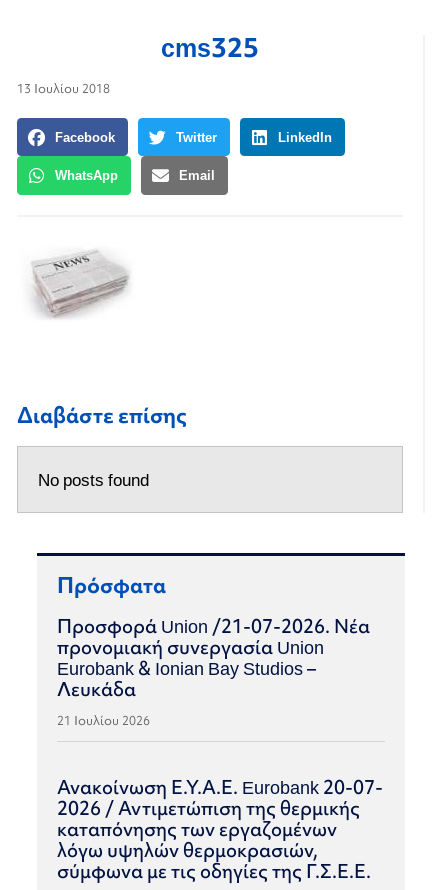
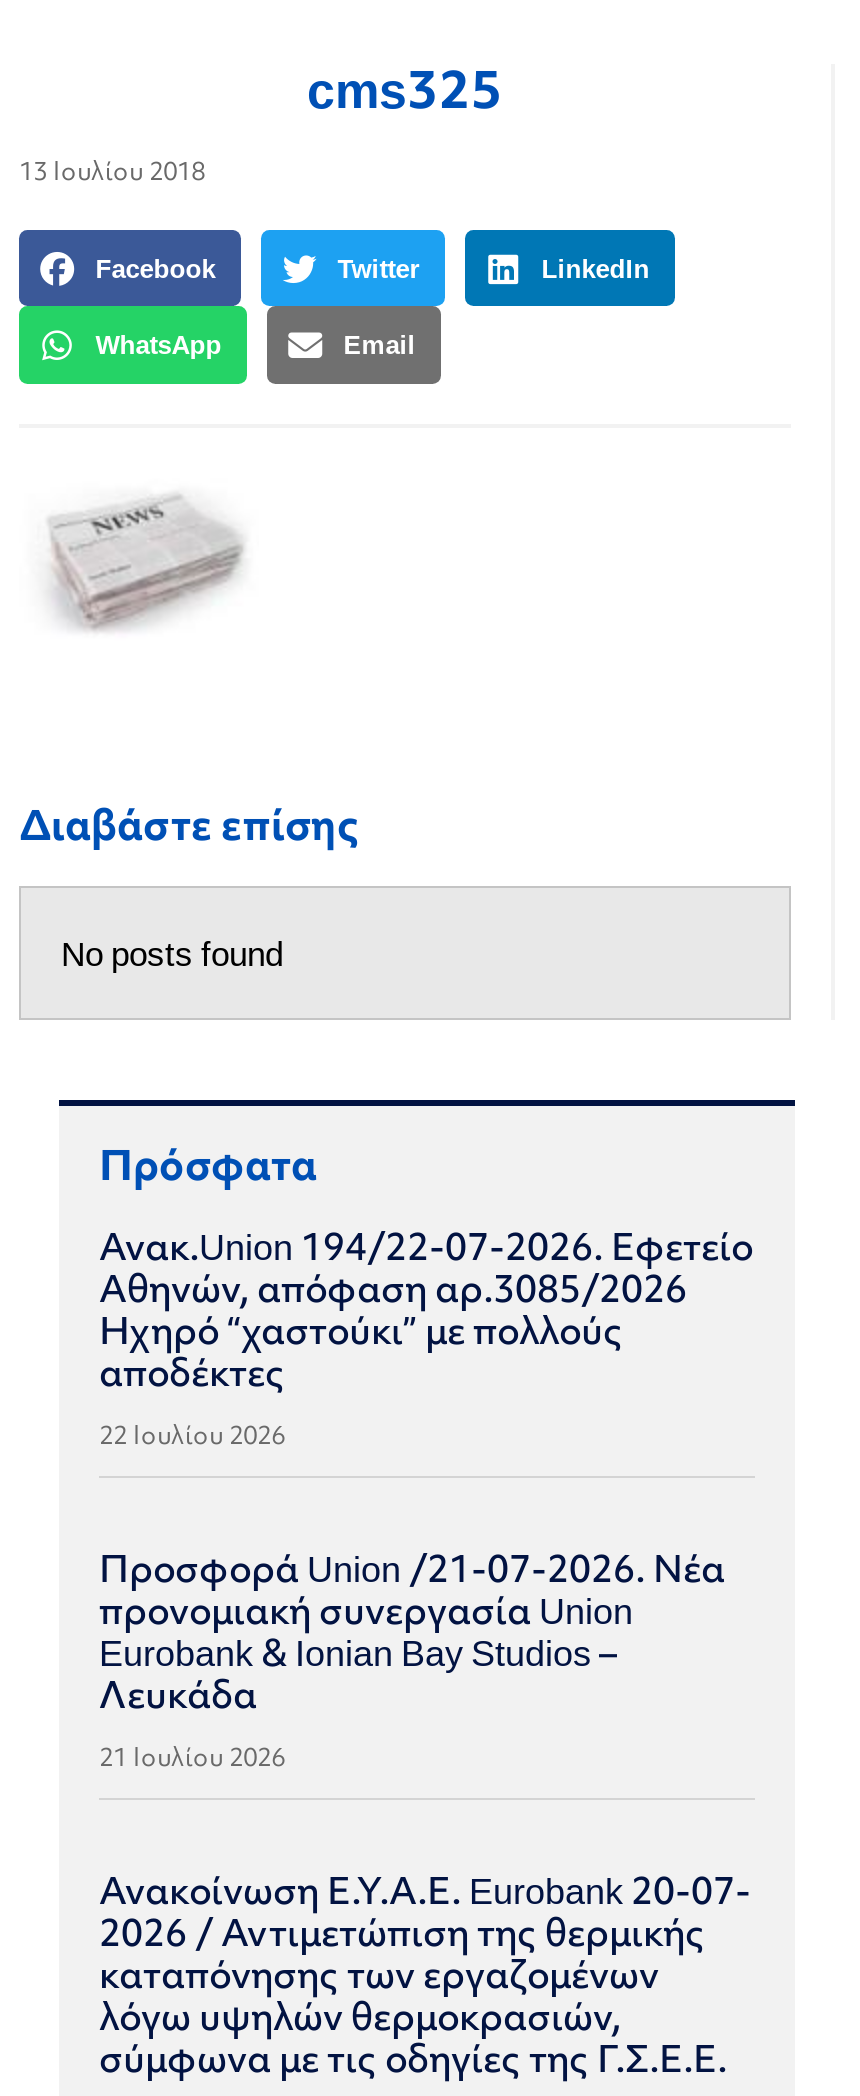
none -> [99,1219,753,1451] Ανακ.Union 194/22-07-2026. Εφετείο | Αθηνών, απόφαση αρ.3085/2026 | Ηχηρό “χαστούκι” με πολλούς | αποδέκτες | 22 Ιουλίου 2026

